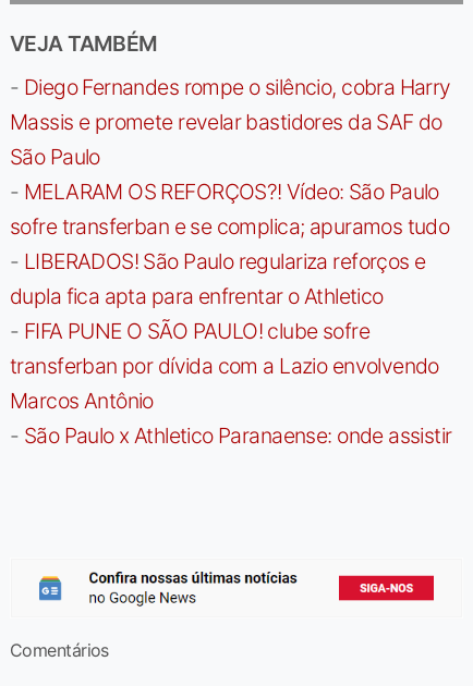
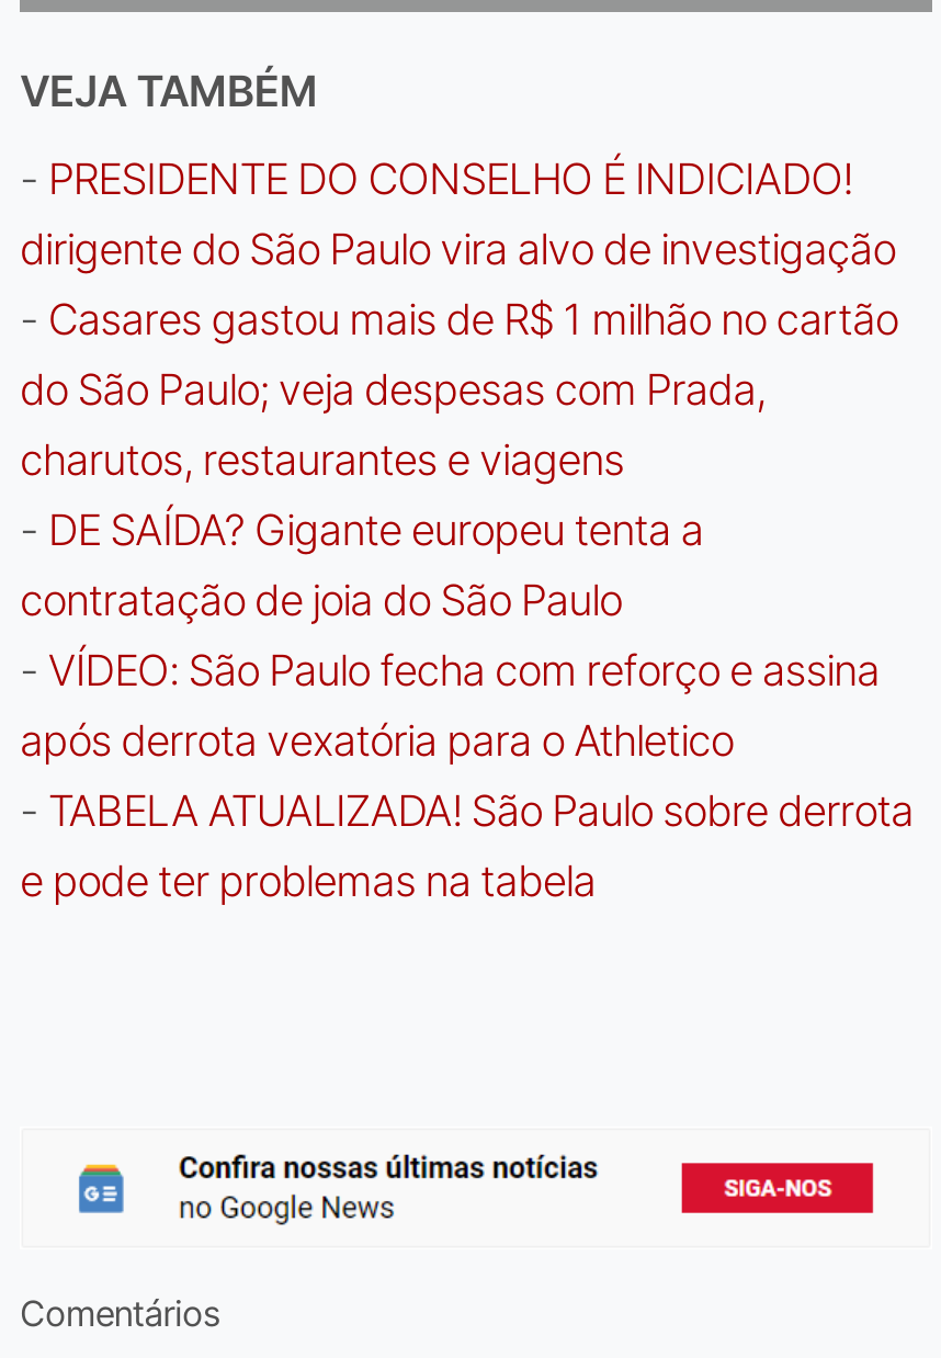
[10,74,452,449] - Diego Fernandes rompe o silêncio, cobra Harry | Massis e promete revelar bastidores da SAF do | São Paulo | - MELARAM OS REFORÇOS?! Vídeo: São Paulo | sofre transferban e se complica; apuramos tudo | - LIBERADOS! São Paulo regulariza reforços e | dupla fica apta para enfrentar o Athletico | - FIFA PUNE O SÃO PAULO! clube sofre | transferban por dívida com a Lazio envolvendo | Marcos Antônio | - São Paulo x Athletico Paranaense: onde assistir -> [20,153,914,908] - PRESIDENTE DO CONSELHO É INDICIADO! | dirigente do São Paulo vira alvo de investigação | - Casares gastou mais de R$ 1 milhão no cartão | do São Paulo; veja despesas com Prada, | charutos, restaurantes e viagens | - DE SAÍDA? Gigante europeu tenta a | contratação de joia do São Paulo | - VÍDEO: São Paulo fecha com reforço e assina | após derrota vexatória para o Athletico | - TABELA ATUALIZADA! São Paulo sobre derrota | e pode ter problemas na tabela

